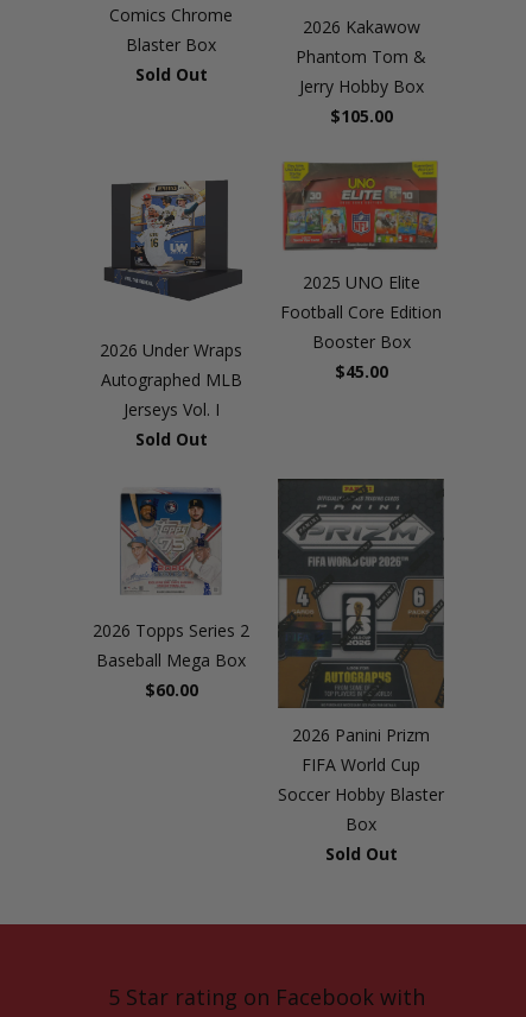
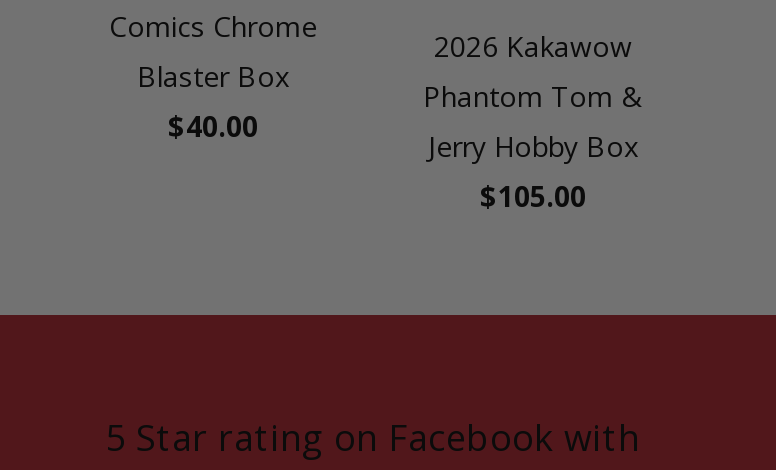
[135,64,207,86] Sold Out -> [168,107,258,145] $40.00
[280,159,442,383] [image] | 2025 UNO Elite | Football Core Edition | Booster Box | $45.00 -> none
[100,178,243,450] [image] | 2026 Under Wraps | Autographed MLB | Jerseys Vol. I | Sold Out -> none
[93,478,445,865] [image] | 2026 Topps Series 2 | Baseball Mega Box | $60.00 | 2026 Panini Prizm | FIFA World Cup | Soccer Hobby Blaster | Box | Sold Out -> none
[119,487,223,596] [image] -> none

